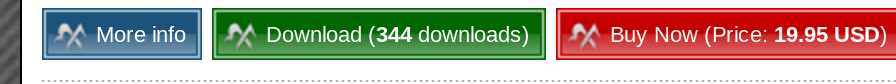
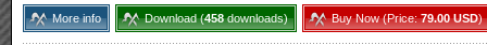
[266,22,530,46] Download (344 downloads) -> [145,12,288,25] Download (458 downloads)
[610,22,888,46] Buy Now (Price: 19.95 USD) -> [332,12,483,25] Buy Now (Price: 79.00 USD)

